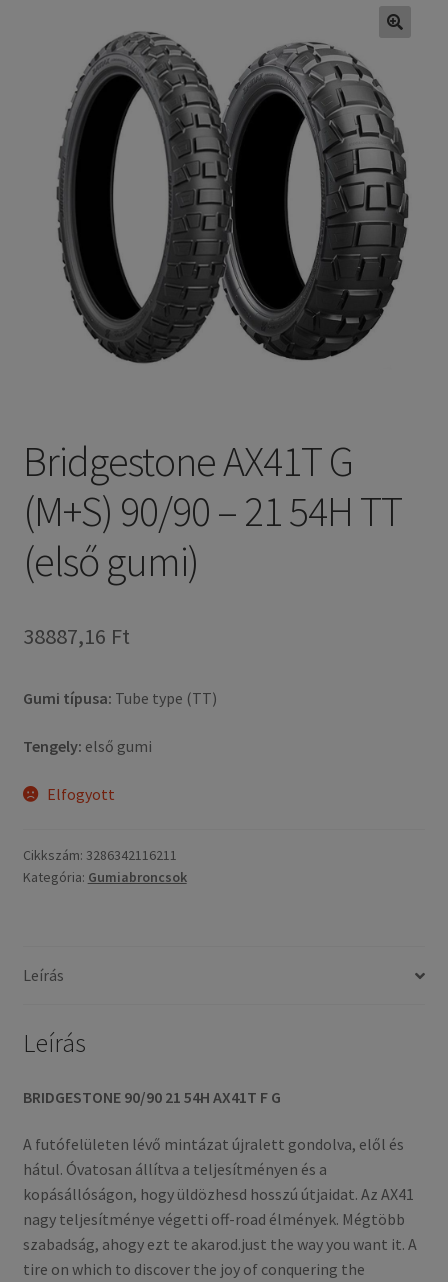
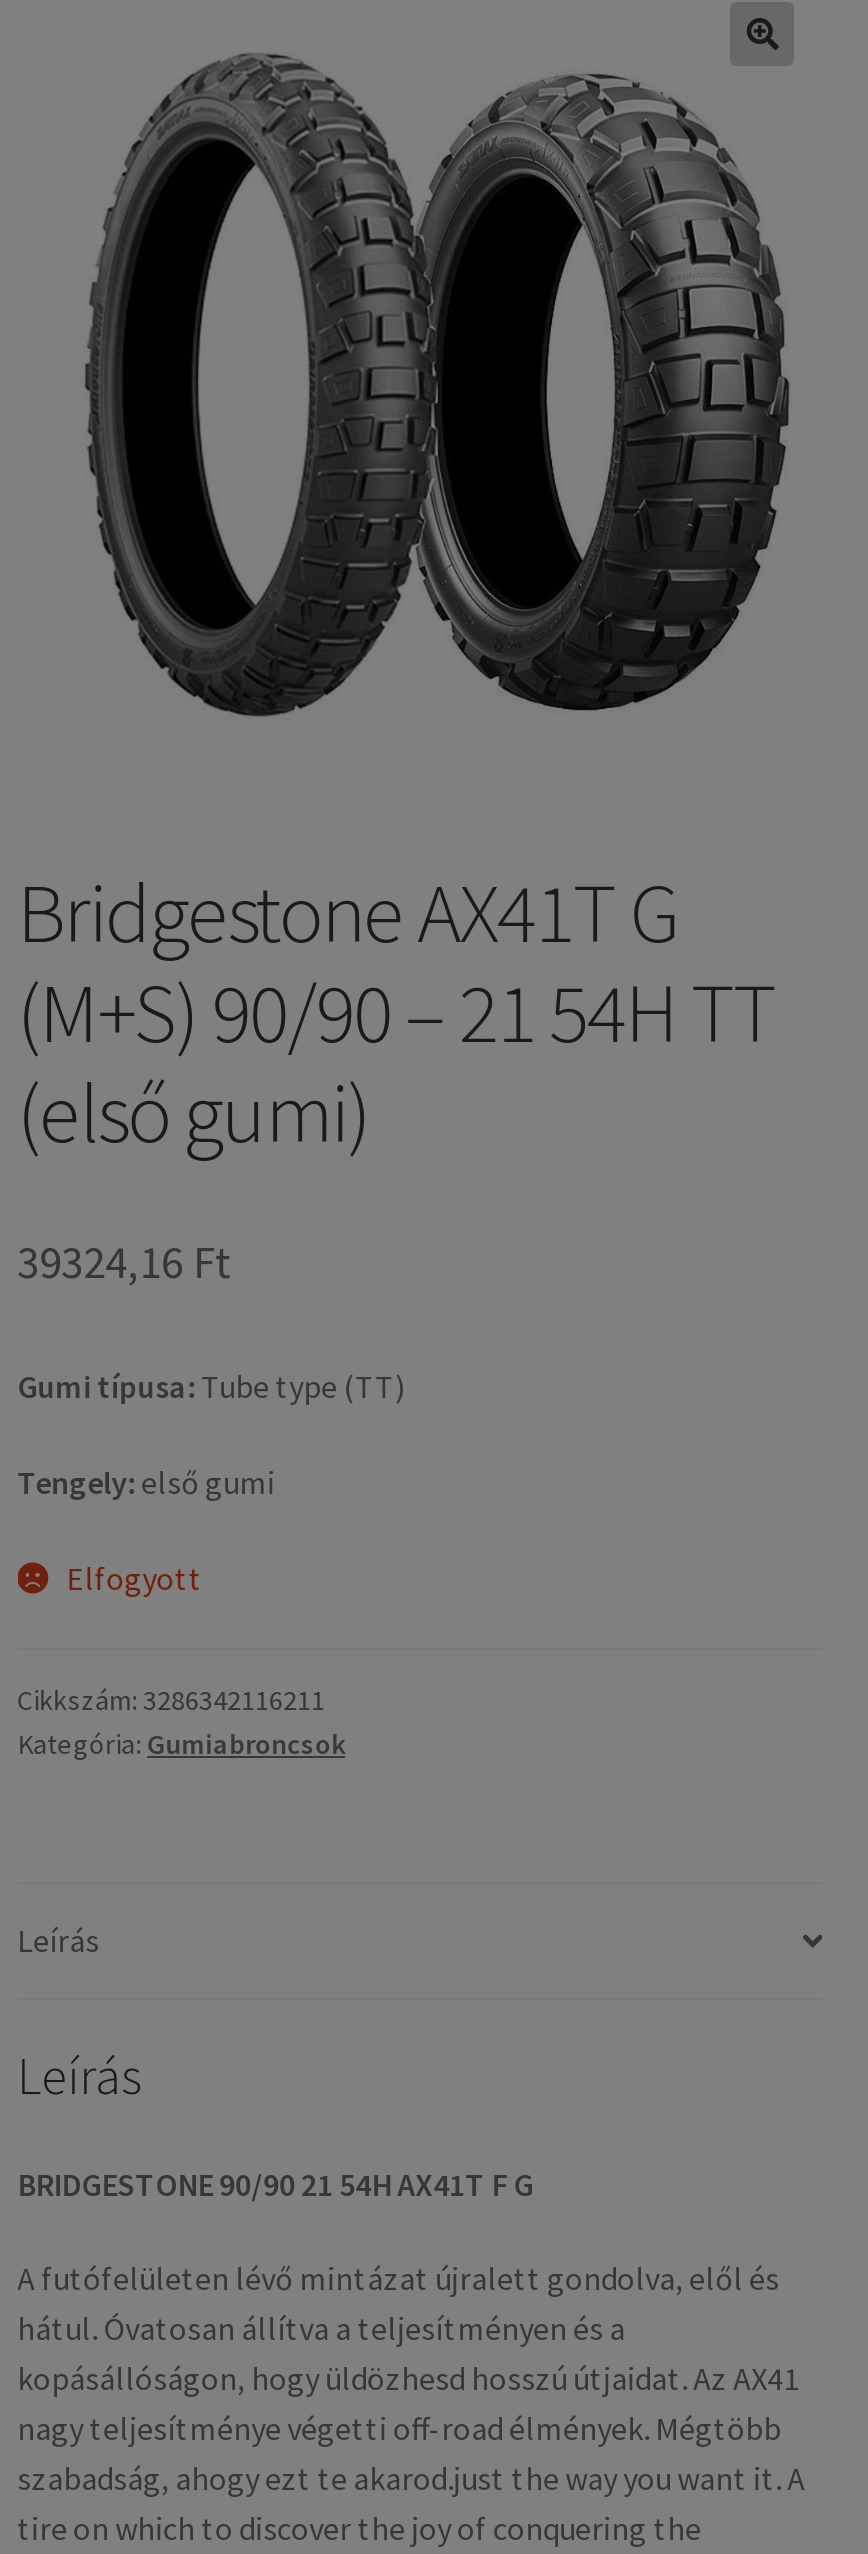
[23,622,130,650] 38887,16 Ft -> [17,1234,231,1290] 39324,16 Ft

